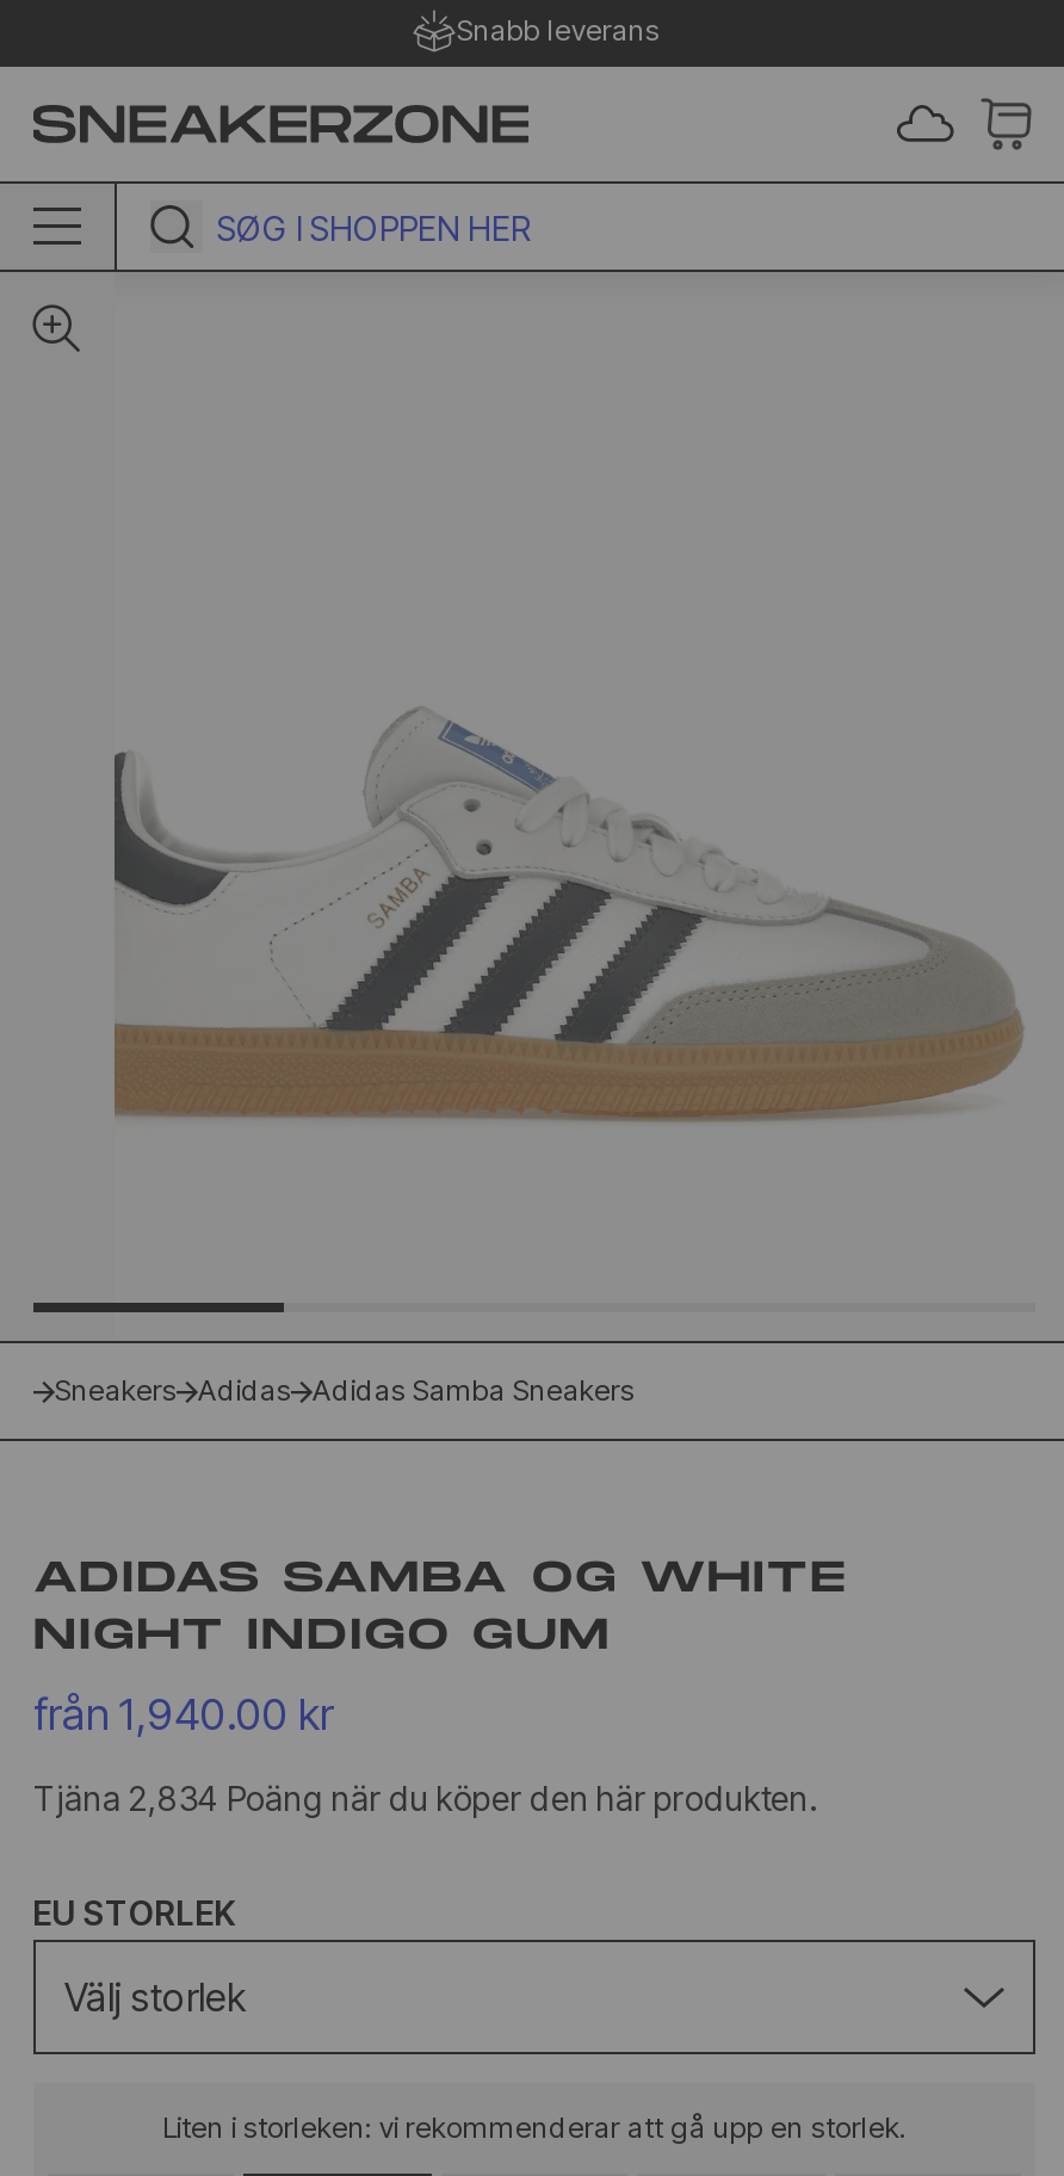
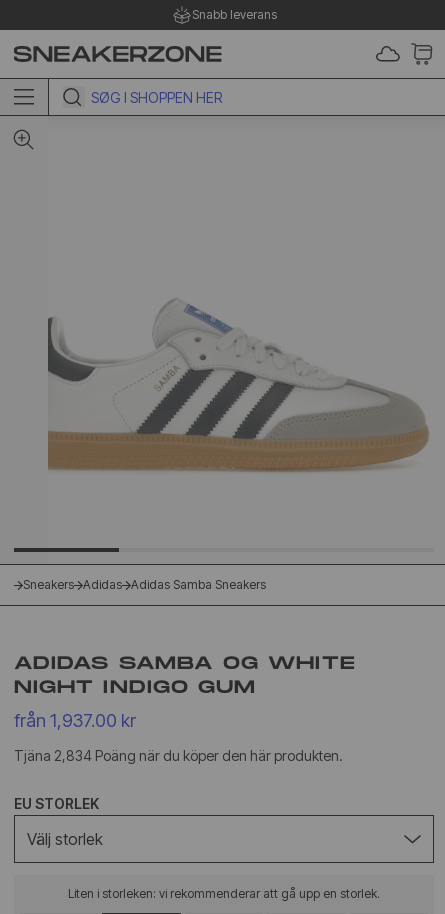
[33,1689,334,1739] från 1,940.00 kr -> [14,710,136,731] från 1,937.00 kr

